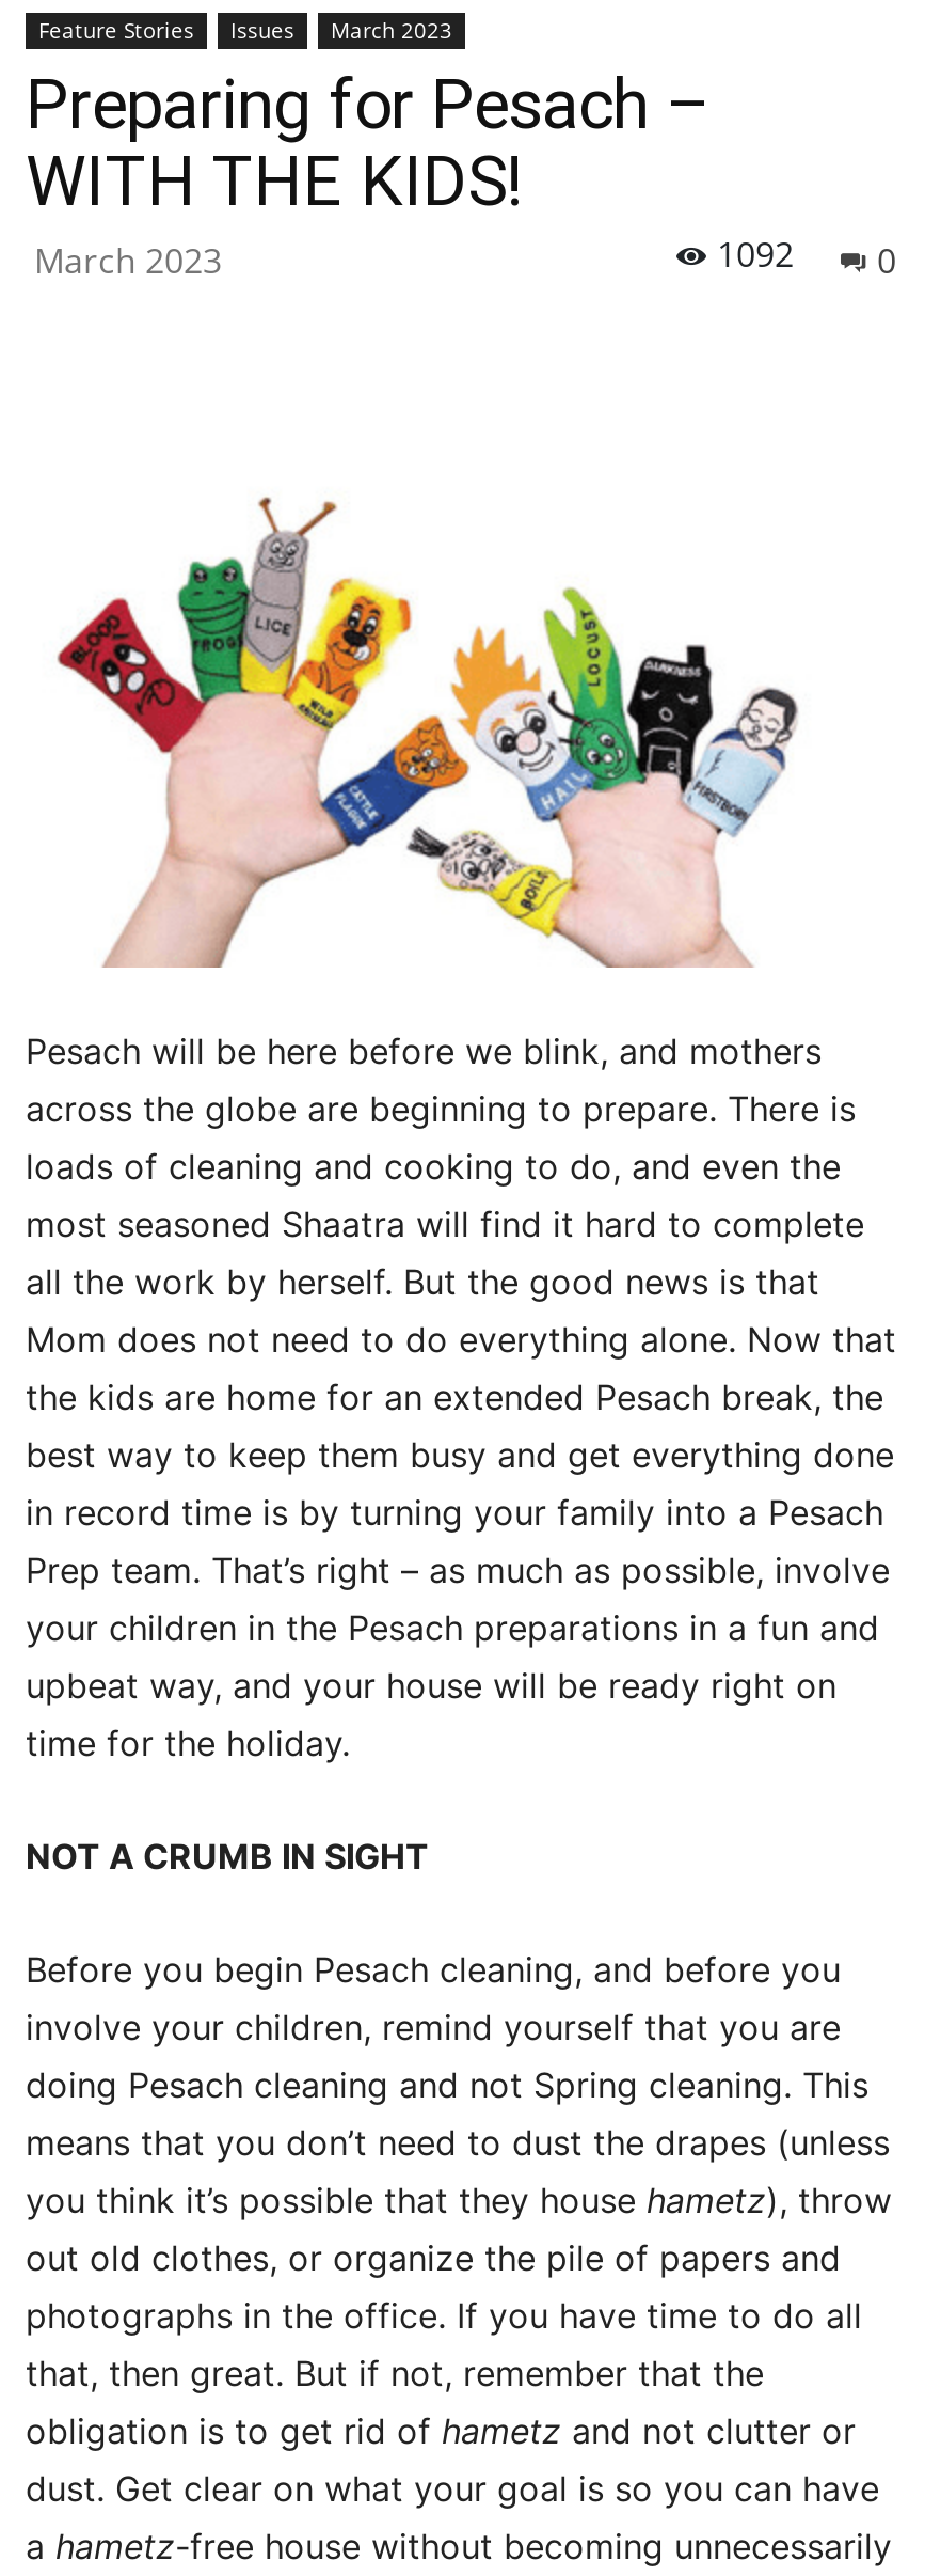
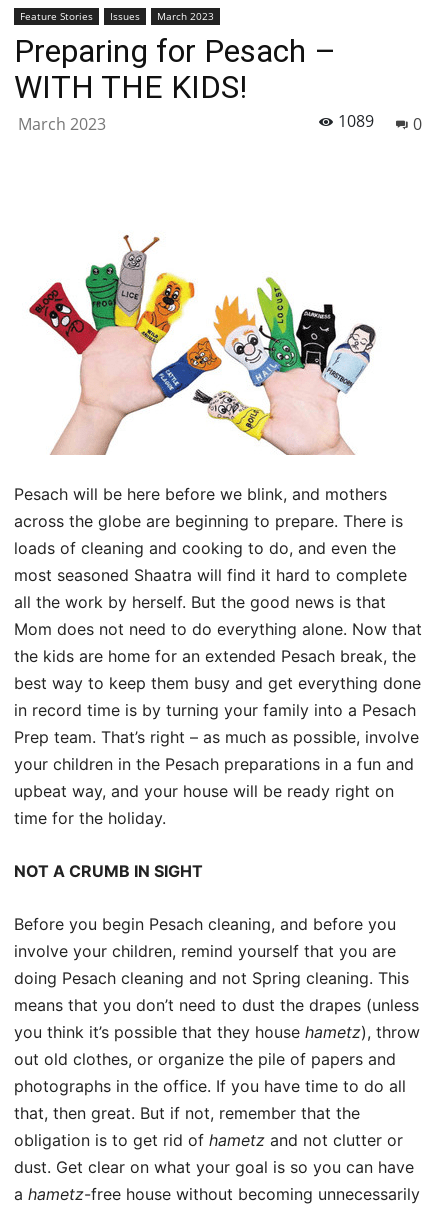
[717,231,896,284] 1092 0 -> [338,110,422,135] 1089 0

